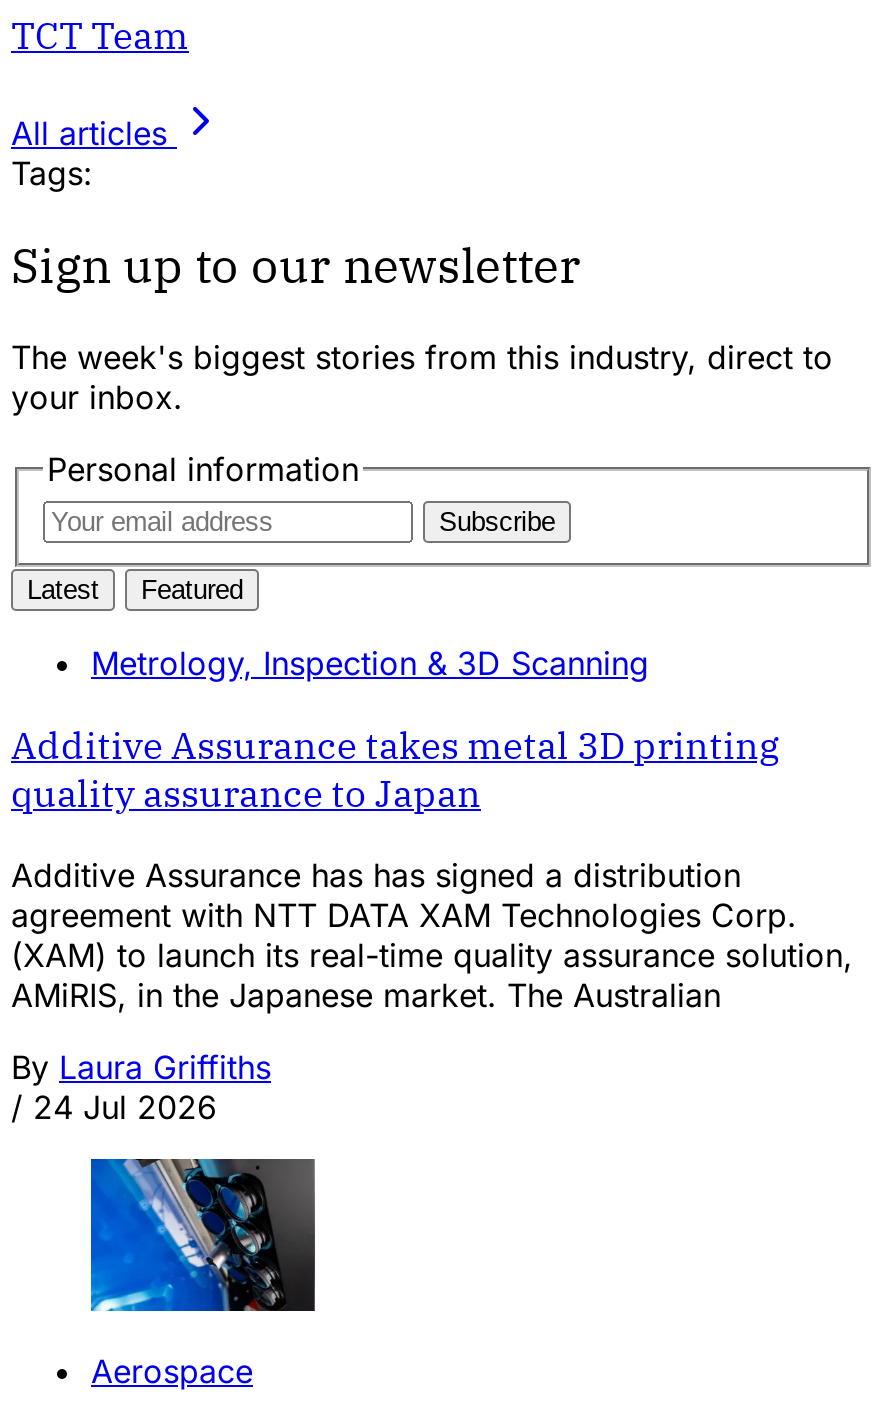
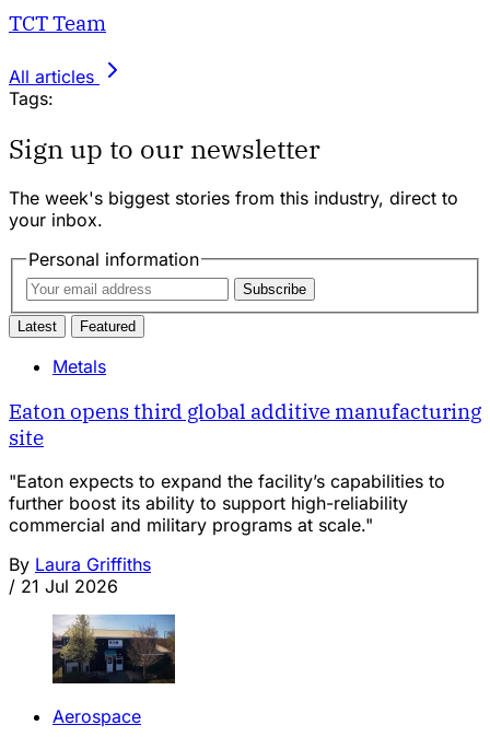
[91,643,649,683] Metrology, Inspection & 3D Scanning -> [52,355,106,377] Metals
[11,721,779,817] Additive Assurance takes metal 3D printing | quality assurance to Japan -> [9,398,481,450] Eaton opens third global additive manufacturing | site
[11,854,853,1014] Additive Assurance has has signed a distribution | agreement with NTT DATA XAM Technologies Corp. | (XAM) to launch its real-time quality assurance solution, | AMiRIS, in the Japanese market. The Australian -> [9,471,445,536] "Eaton expects to expand the facility’s capabilities to | further boost its ability to support high-reliability | commercial and military programs at scale."
[11,1086,217,1126] / 24 Jul 2026 -> [9,576,118,598] / 21 Jul 2026
[89,1157,315,1313] [image] -> [51,613,175,685] [image]

